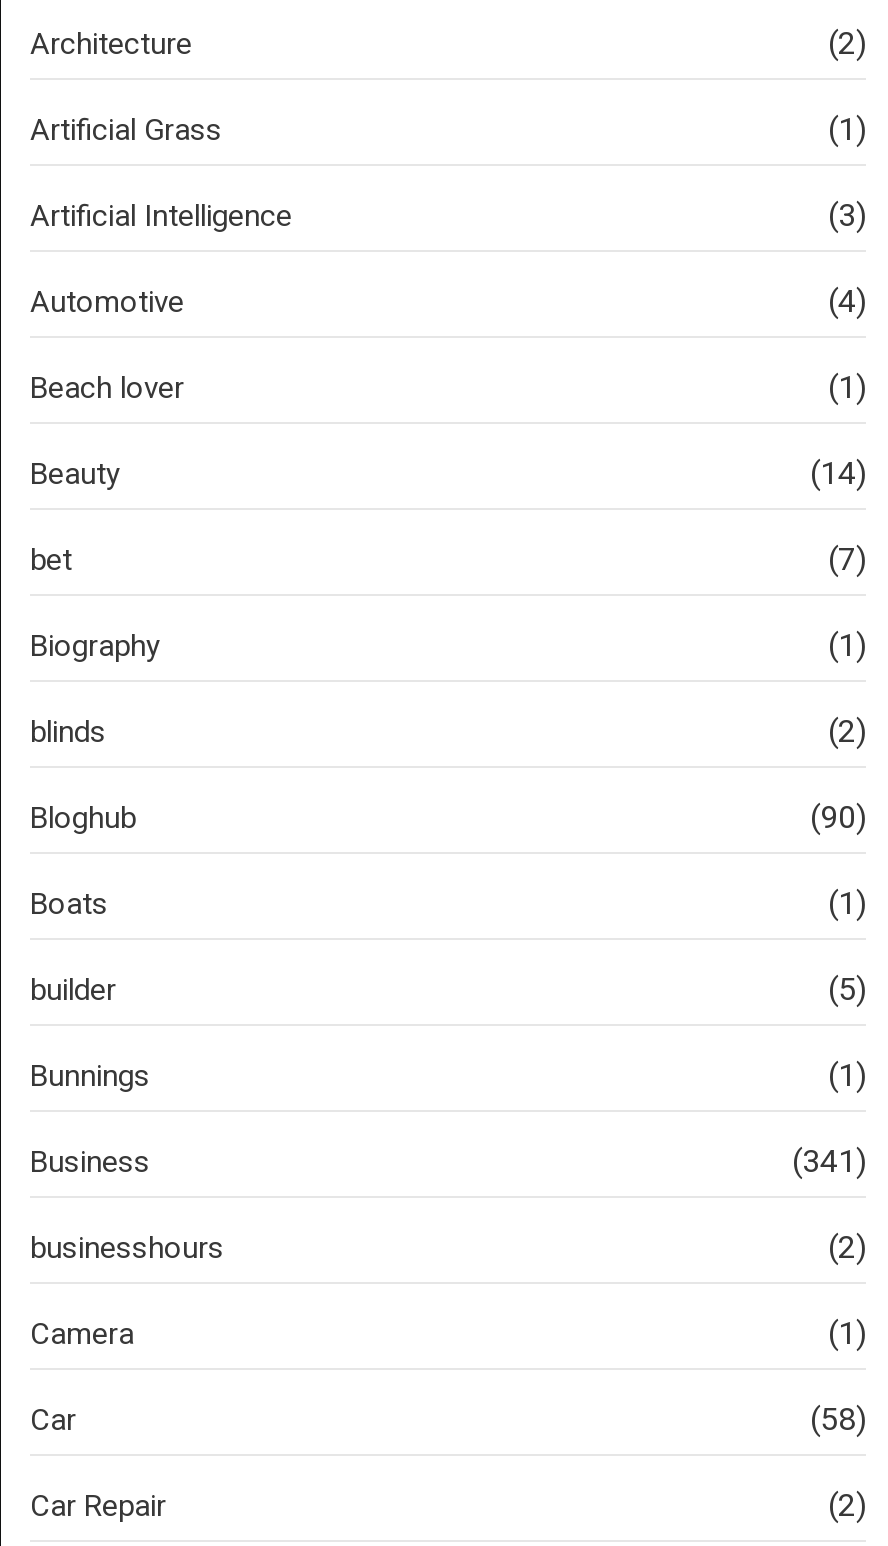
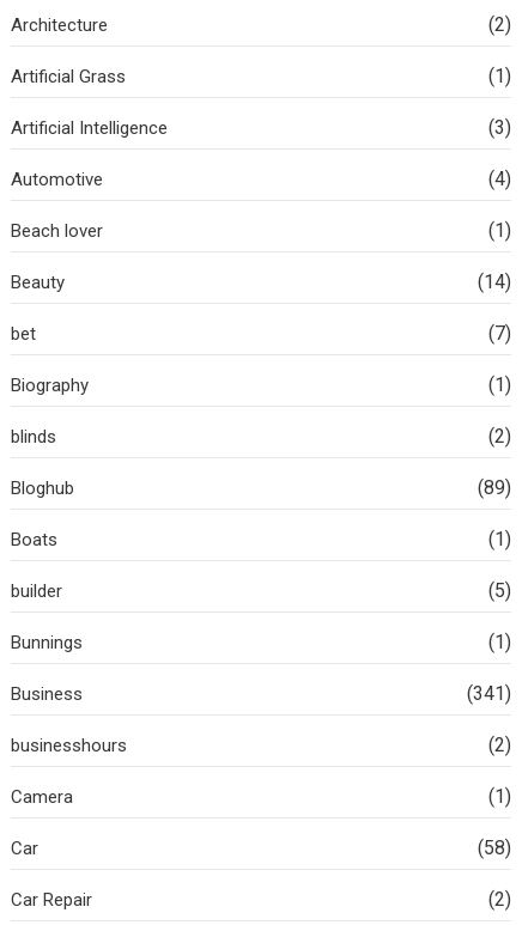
[810,798,866,836] (90) -> [478,476,511,499] (89)

